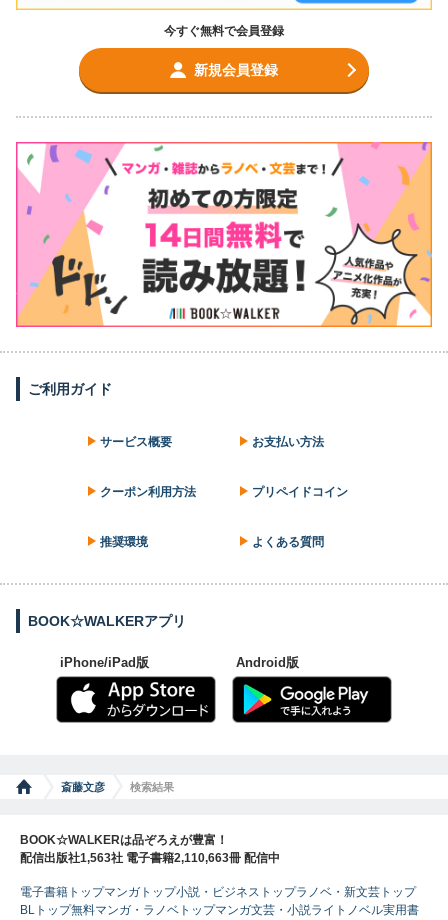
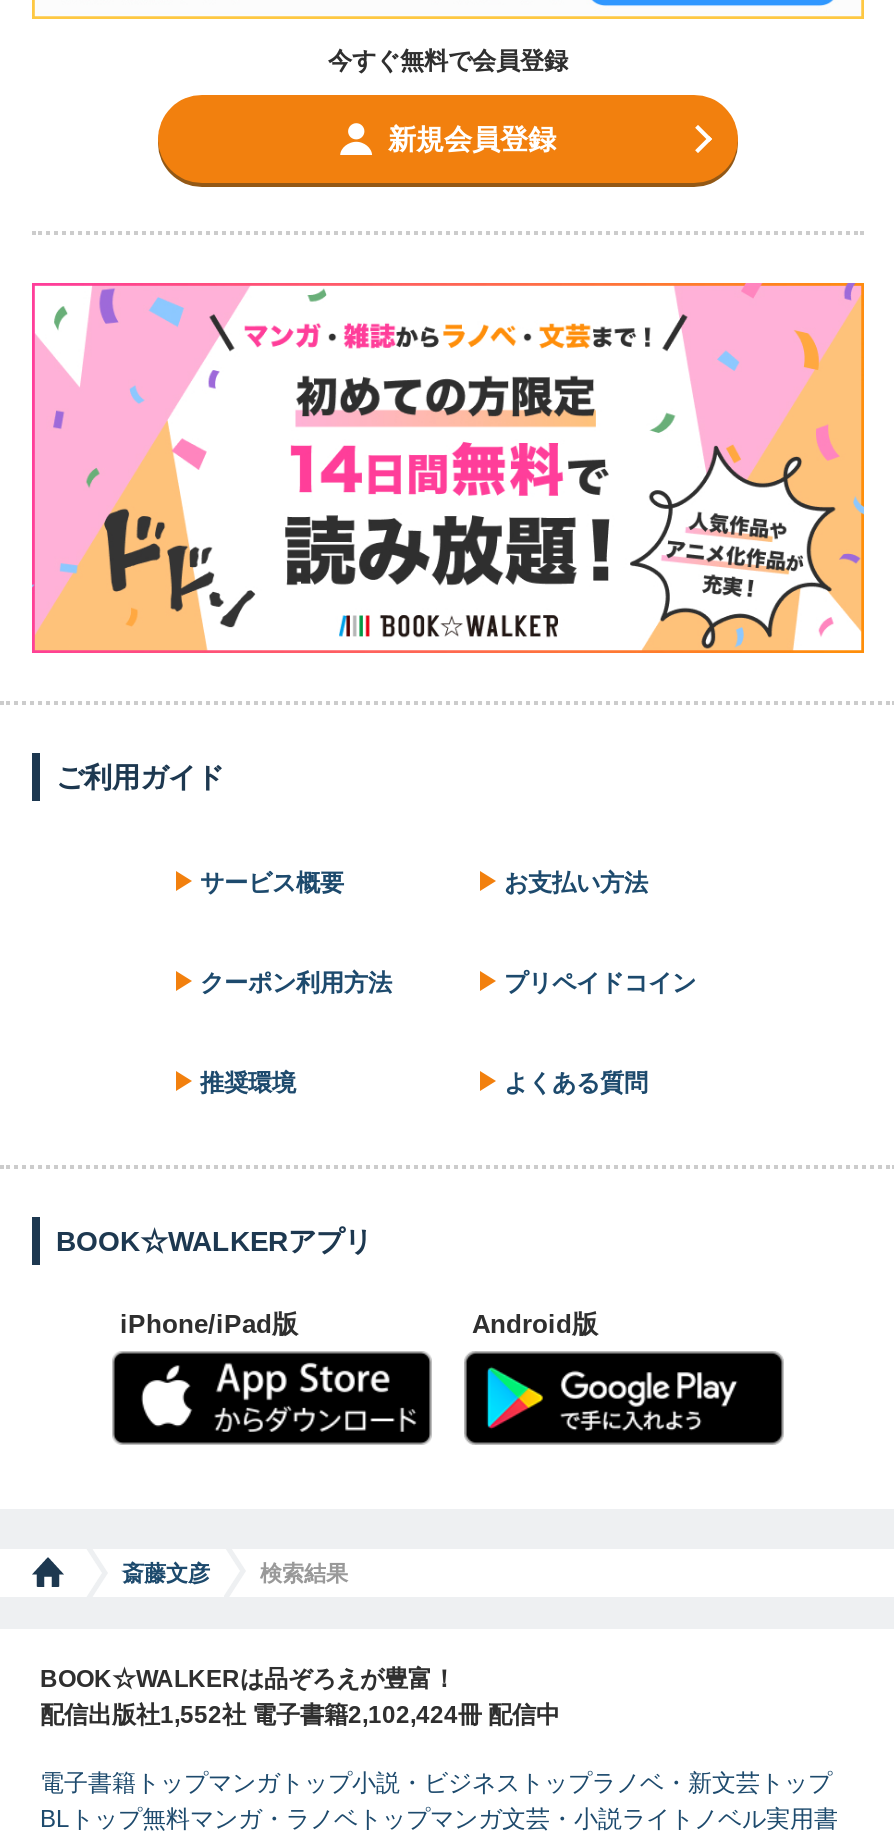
[20,851,280,865] 配信出版社1,563社 電子書籍2,110,663冊 配信中 -> [40,1702,560,1730] 配信出版社1,552社 電子書籍2,102,424冊 配信中

